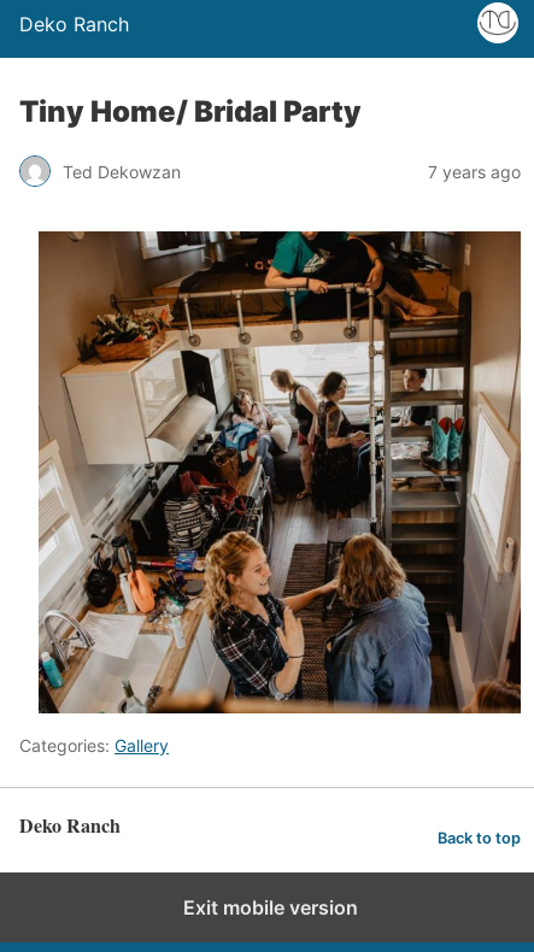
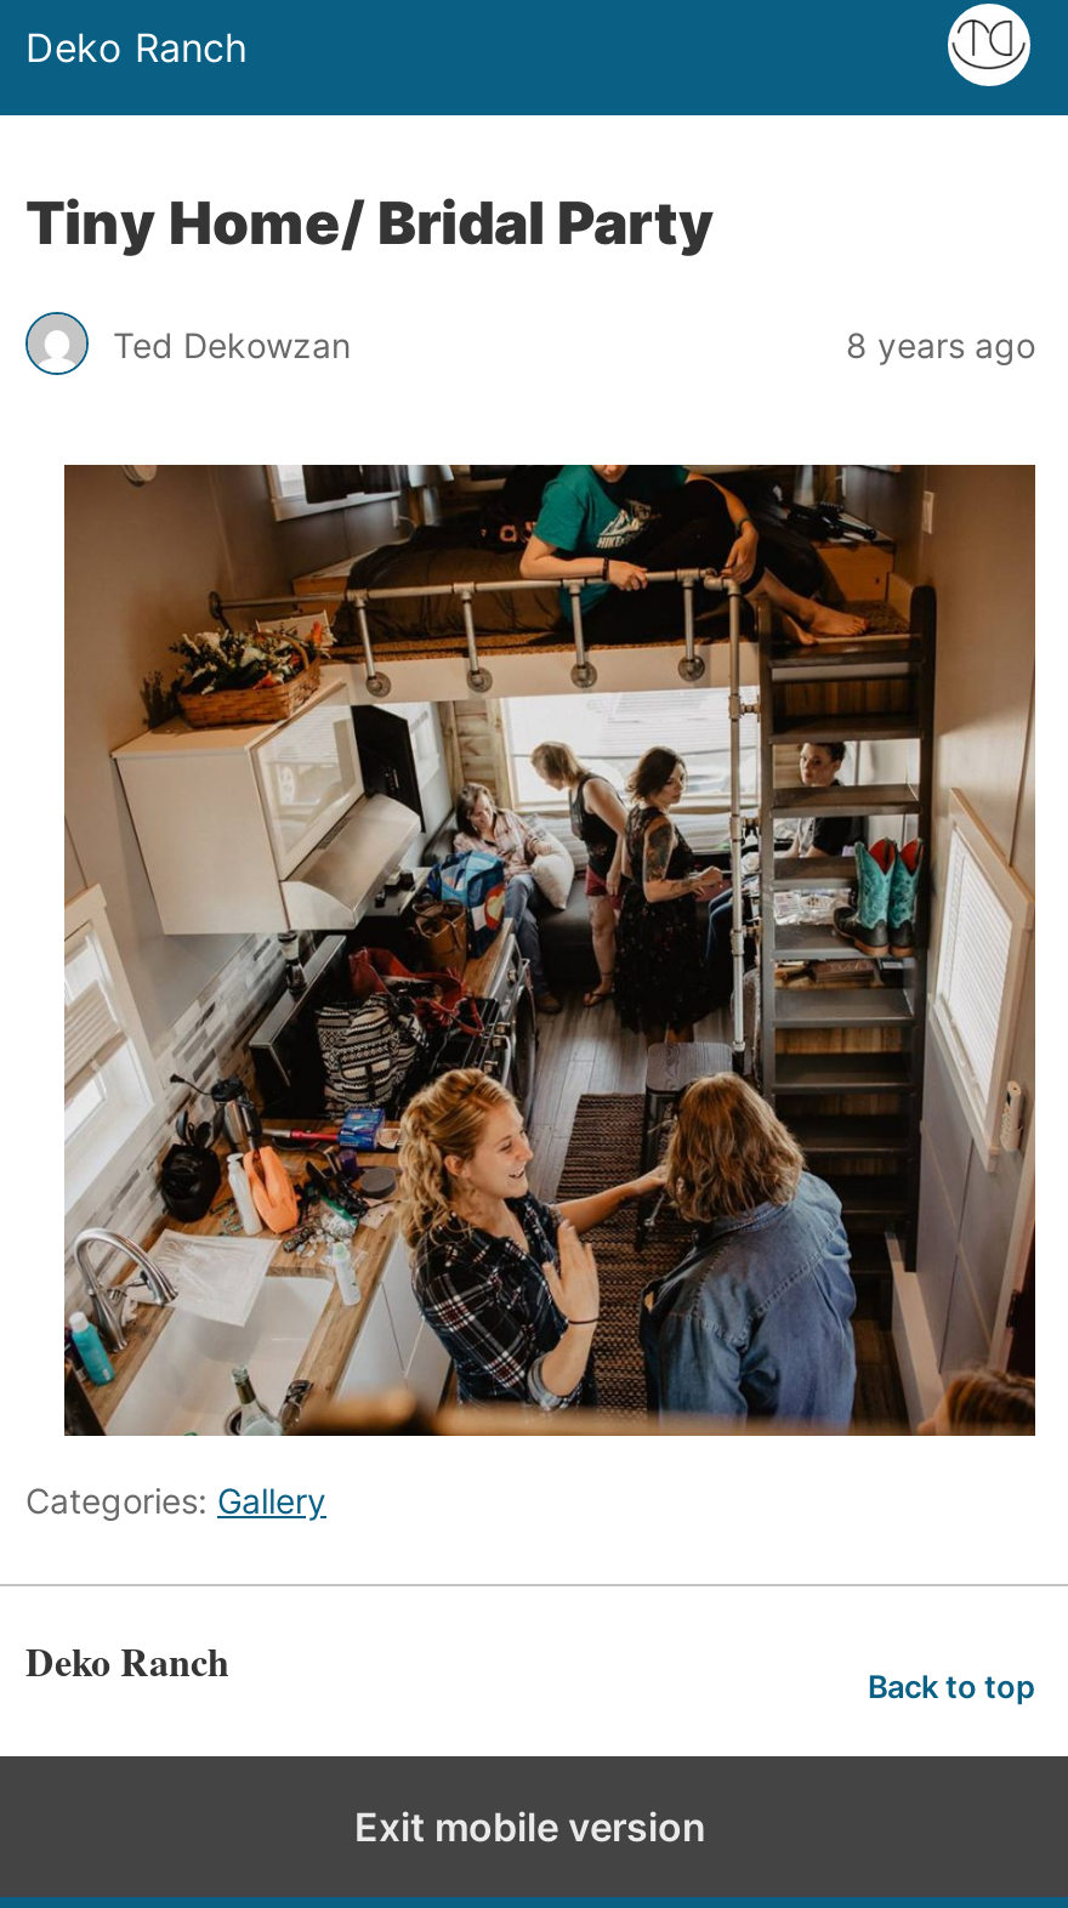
[428,161,521,181] 7 years ago -> [846,323,1035,364] 8 years ago

